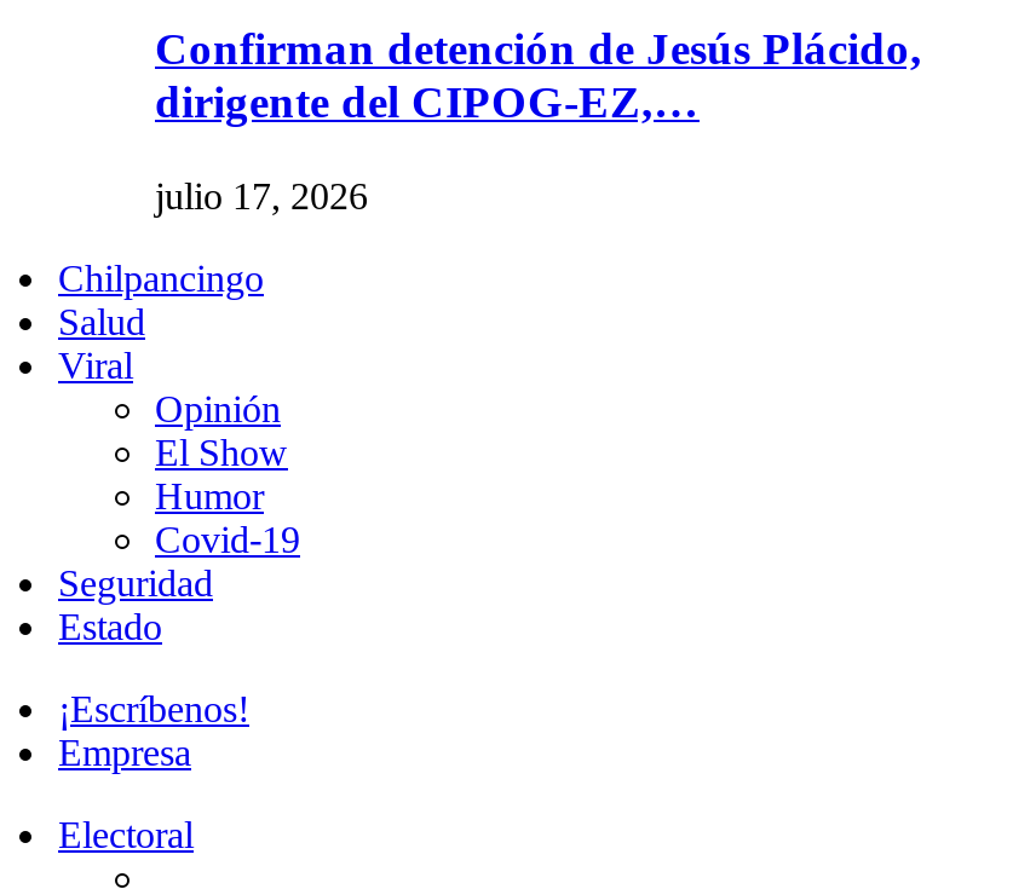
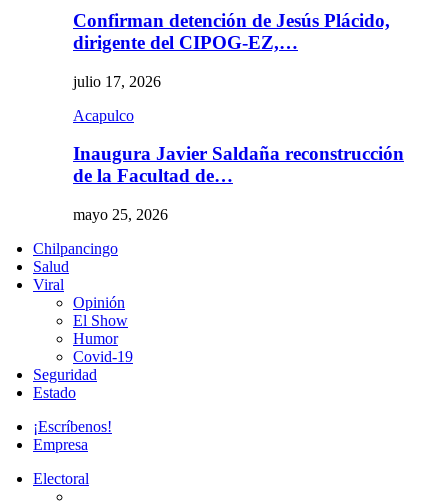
none -> [73,107,404,223] Acapulco | Inaugura Javier Saldaña reconstrucción | de la Facultad de… | mayo 25, 2026

